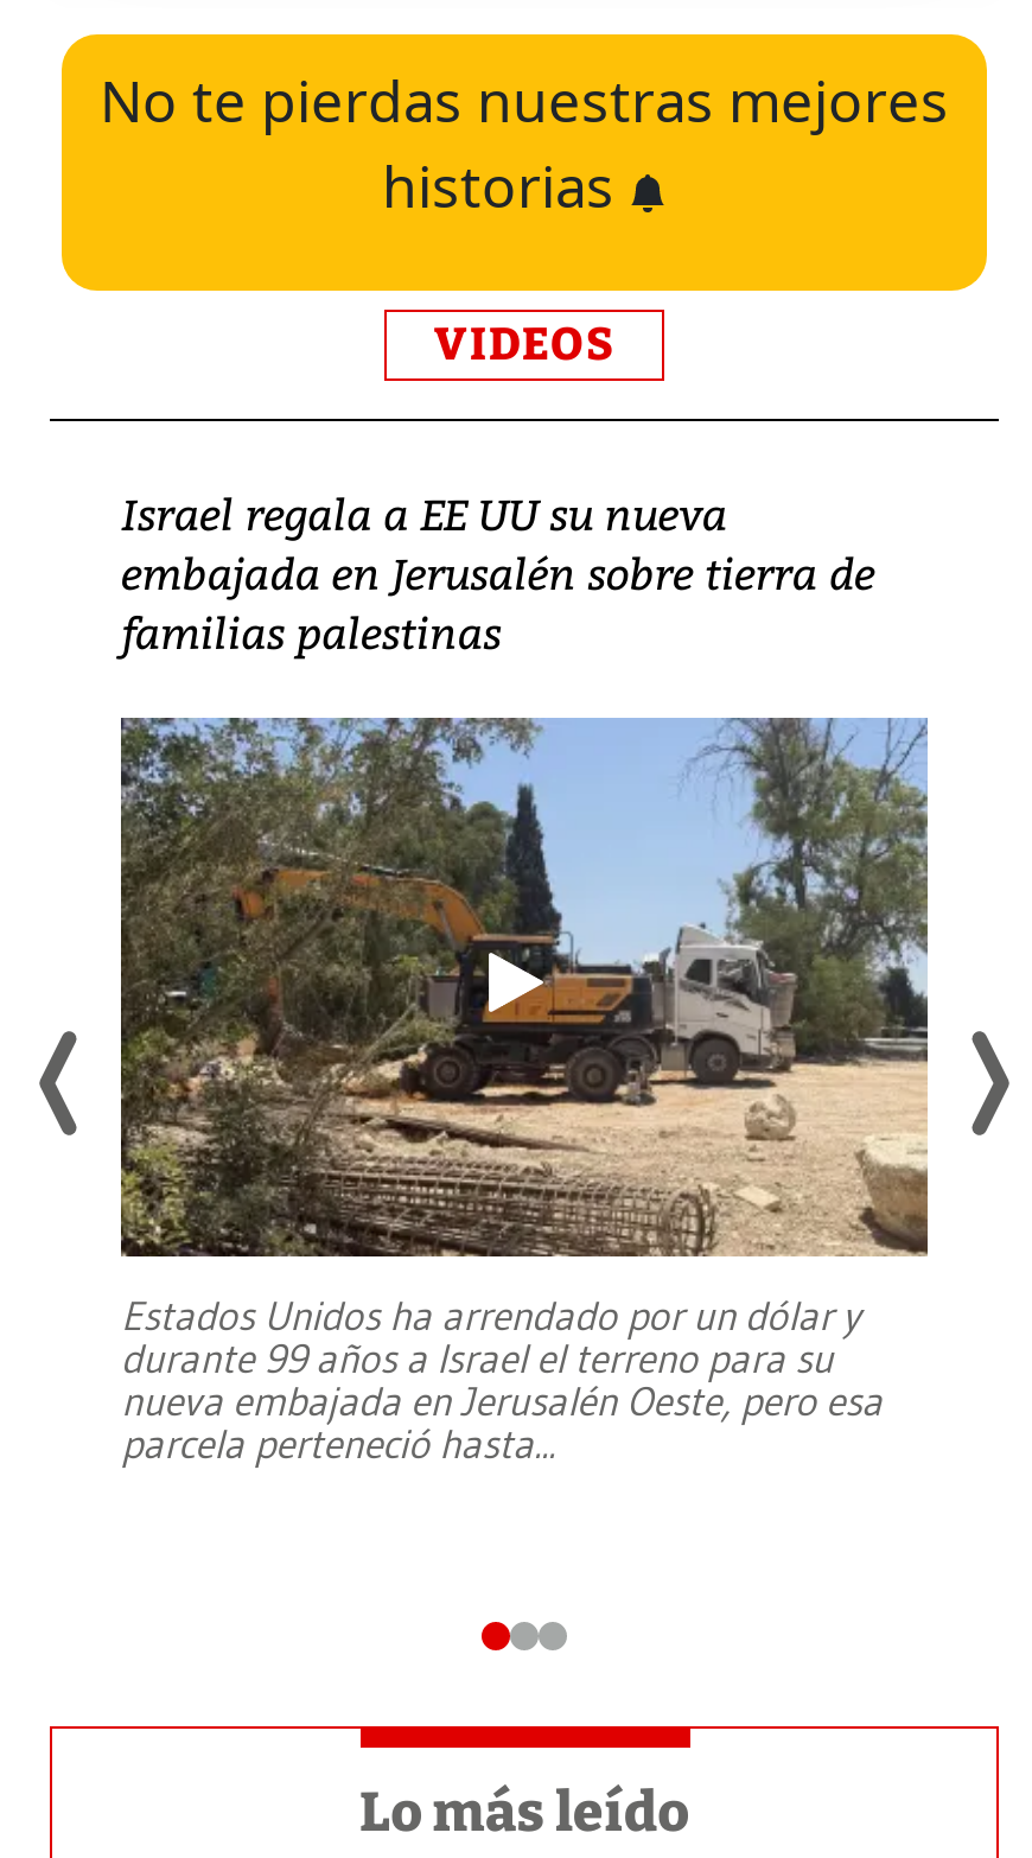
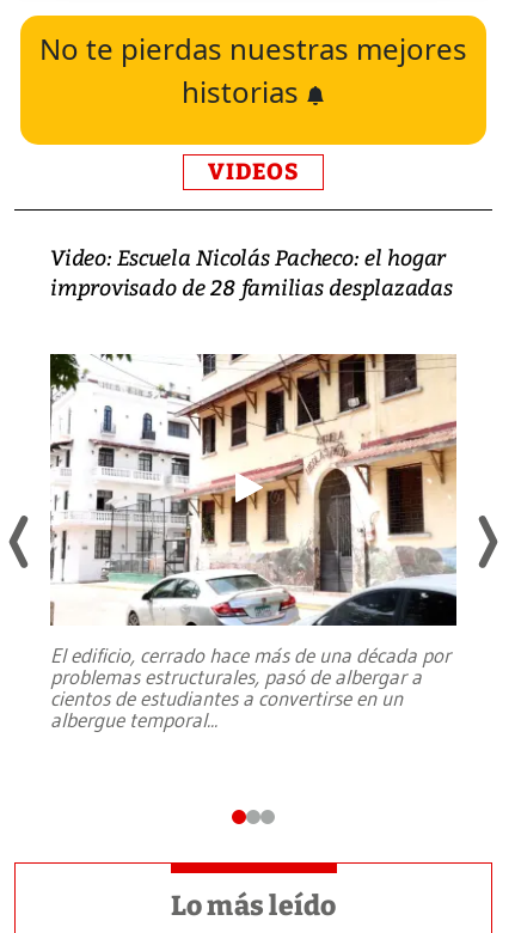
[121,484,875,662] Israel regala a EE UU su nueva | embajada en Jerusalén sobre tierra de | familias palestinas -> [50,242,452,302] Video: Escuela Nicolás Pacheco: el hogar | improvisado de 28 familias desplazadas
[119,715,930,1468] [image] | Estados Unidos ha arrendado por un dólar y | durante 99 años a Israel el terreno para su | nueva embajada en Jerusalén Oeste, pero esa | parcela perteneció hasta... -> [50,353,458,732] [image] | El edificio, cerrado hace más de una década por | problemas estructurales, pasó de albergar a | cientos de estudiantes a convertirse en un | albergue temporal...

